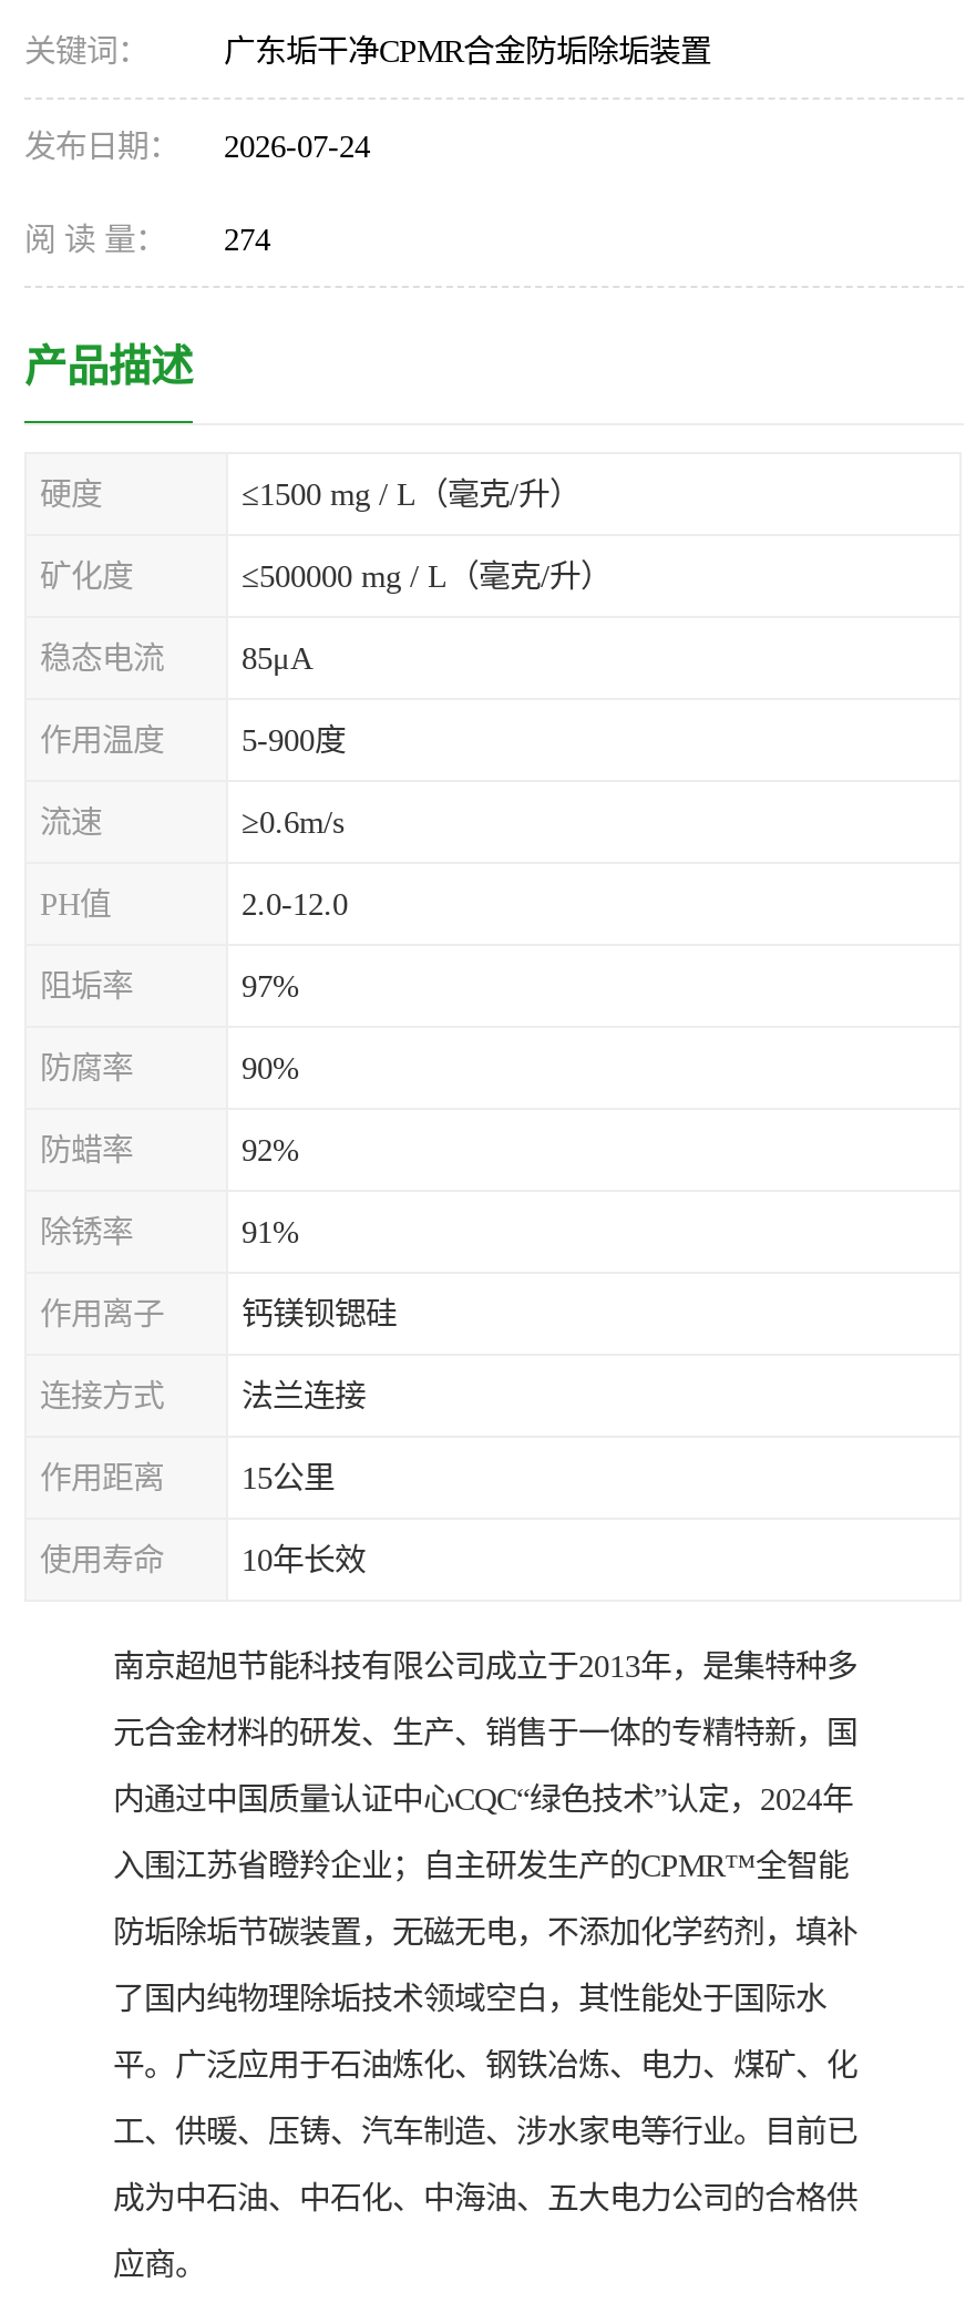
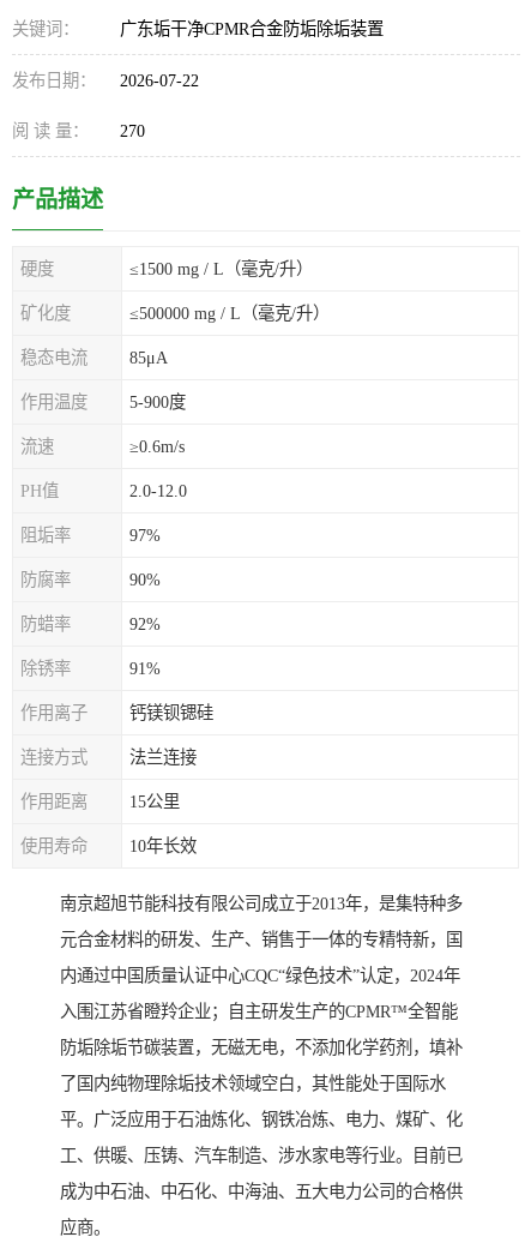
[24,128,370,164] 发布日期： 2026-07-24 -> [12,71,199,90] 发布日期： 2026-07-22
[24,222,270,257] 阅 读 量： 274 -> [12,121,145,140] 阅 读 量： 270

